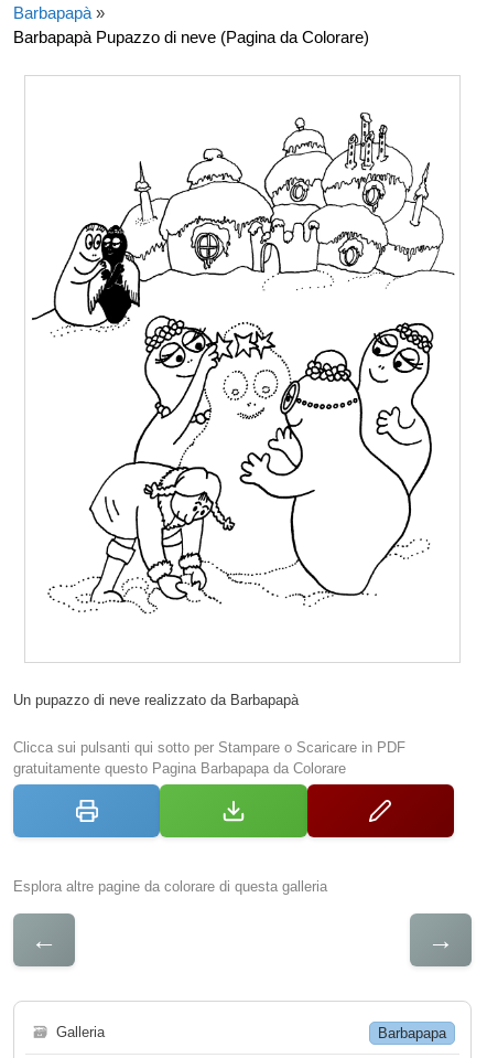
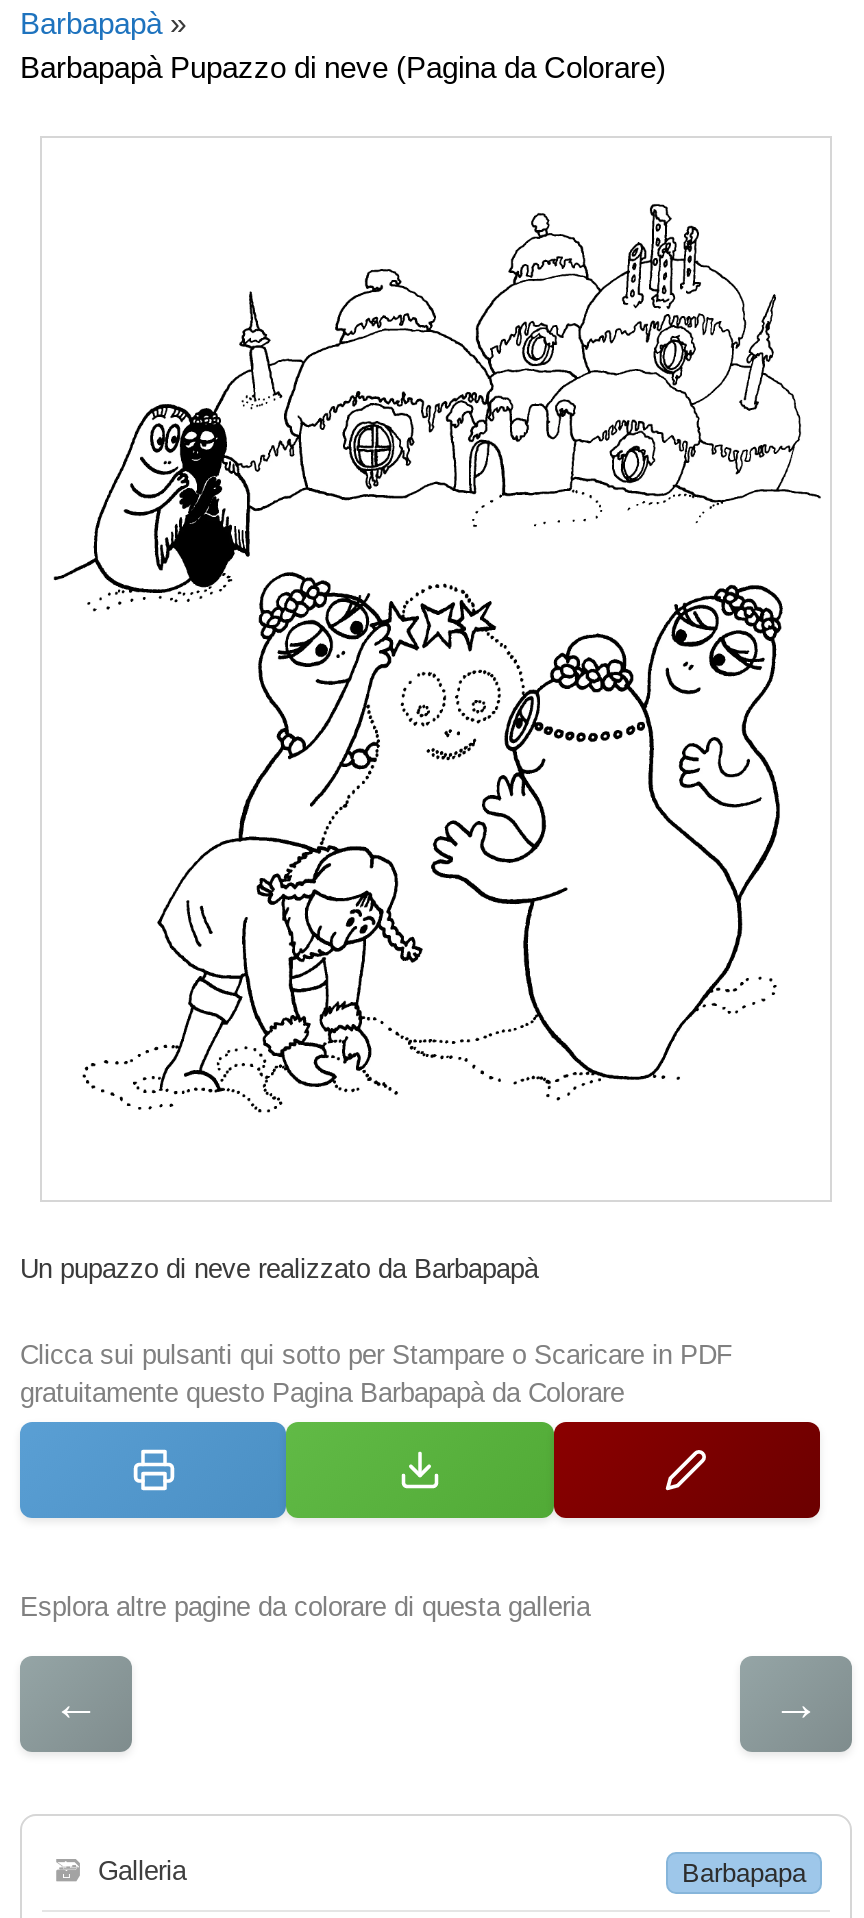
[13,760,346,777] gratuitamente questo Pagina Barbapapa da Colorare -> [20,1378,624,1408] gratuitamente questo Pagina Barbapapà da Colorare

